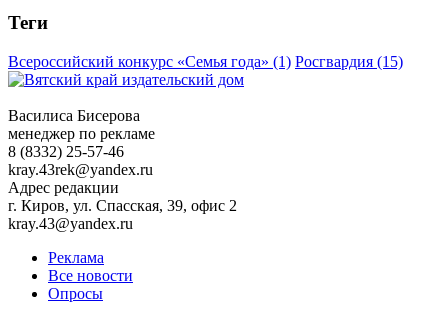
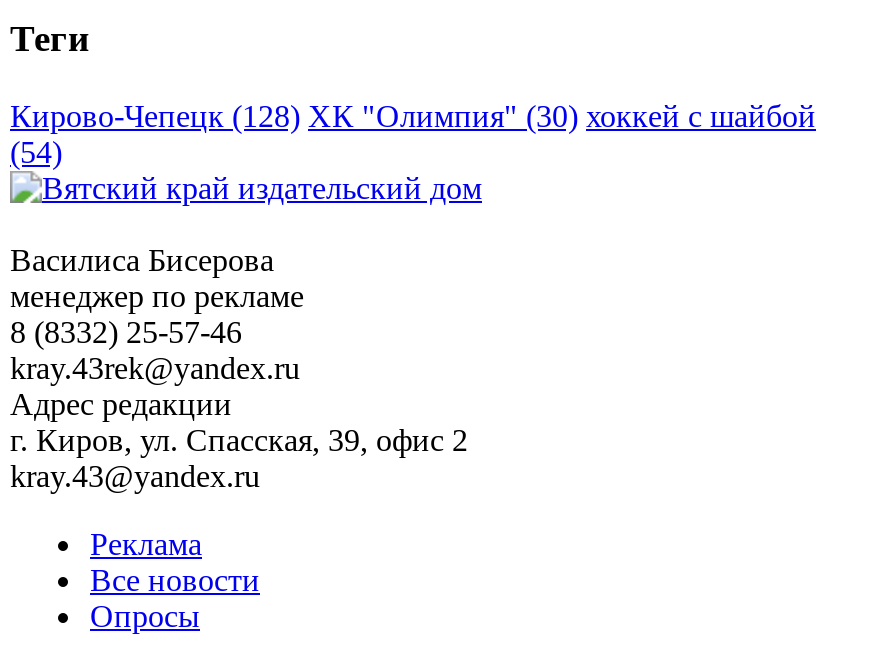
[8,53,403,70] Всероссийский конкурс «Семья года» (1) Росгвардия (15) -> [10,99,816,169] Кирово-Чепецк (128) ХК "Олимпия" (30) хоккей с шайбой | (54)

